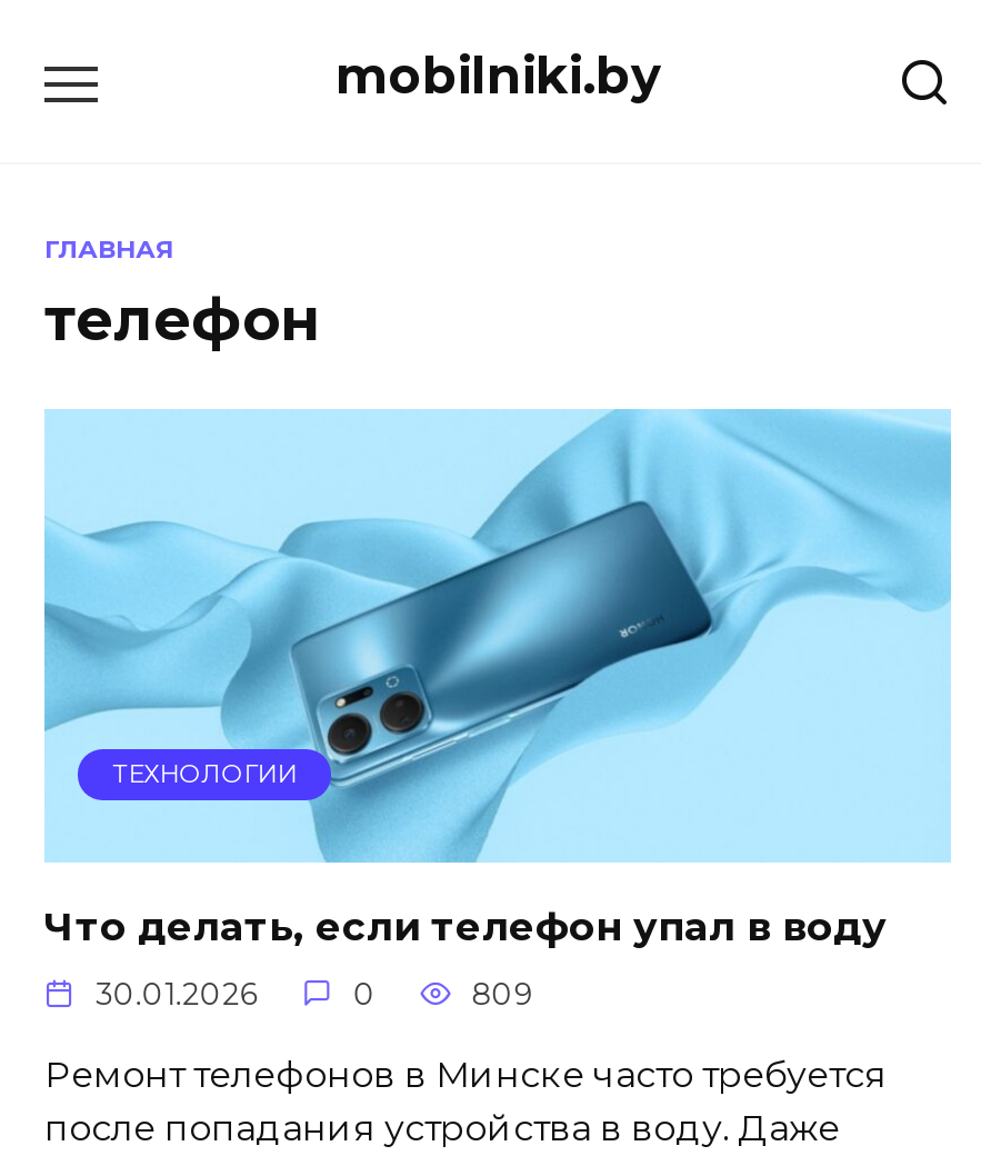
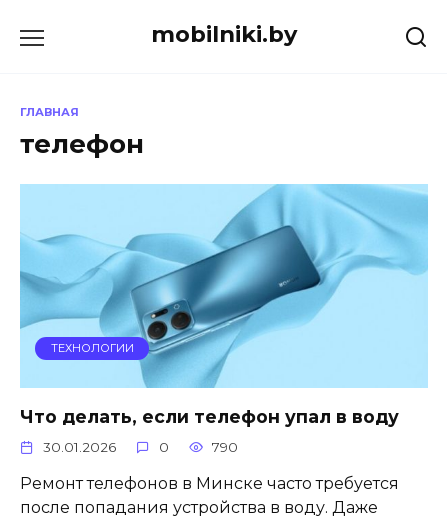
[472,976,532,1011] 809 -> [212,439,238,455] 790

